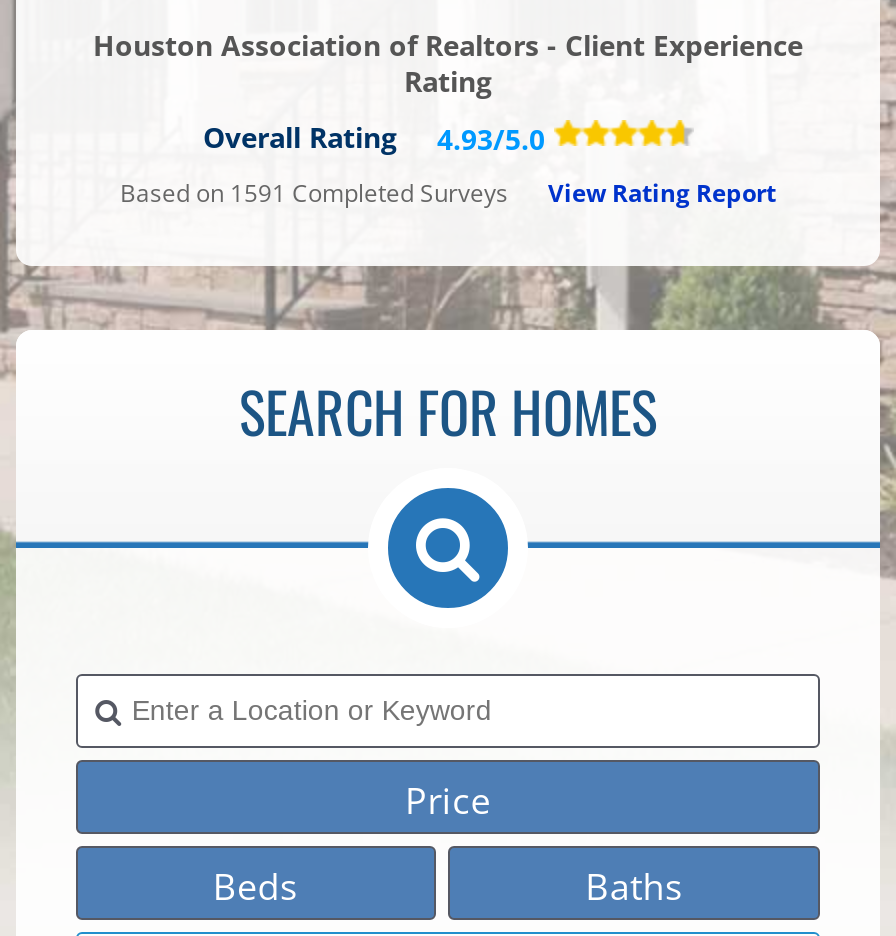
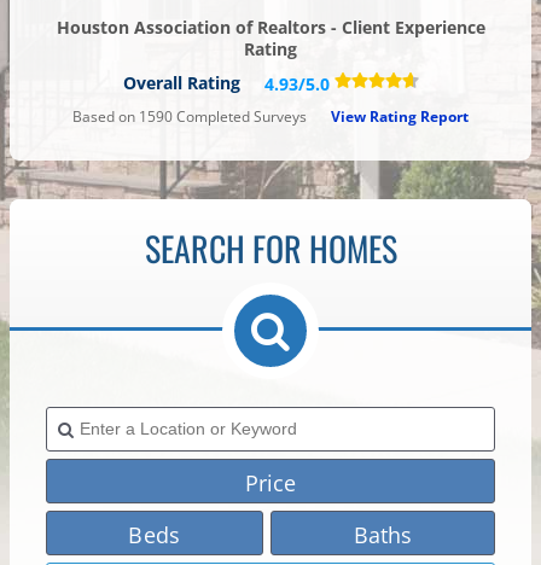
[120,175,508,209] Based on 1591 Completed Surveys -> [72,106,307,126] Based on 1590 Completed Surveys

